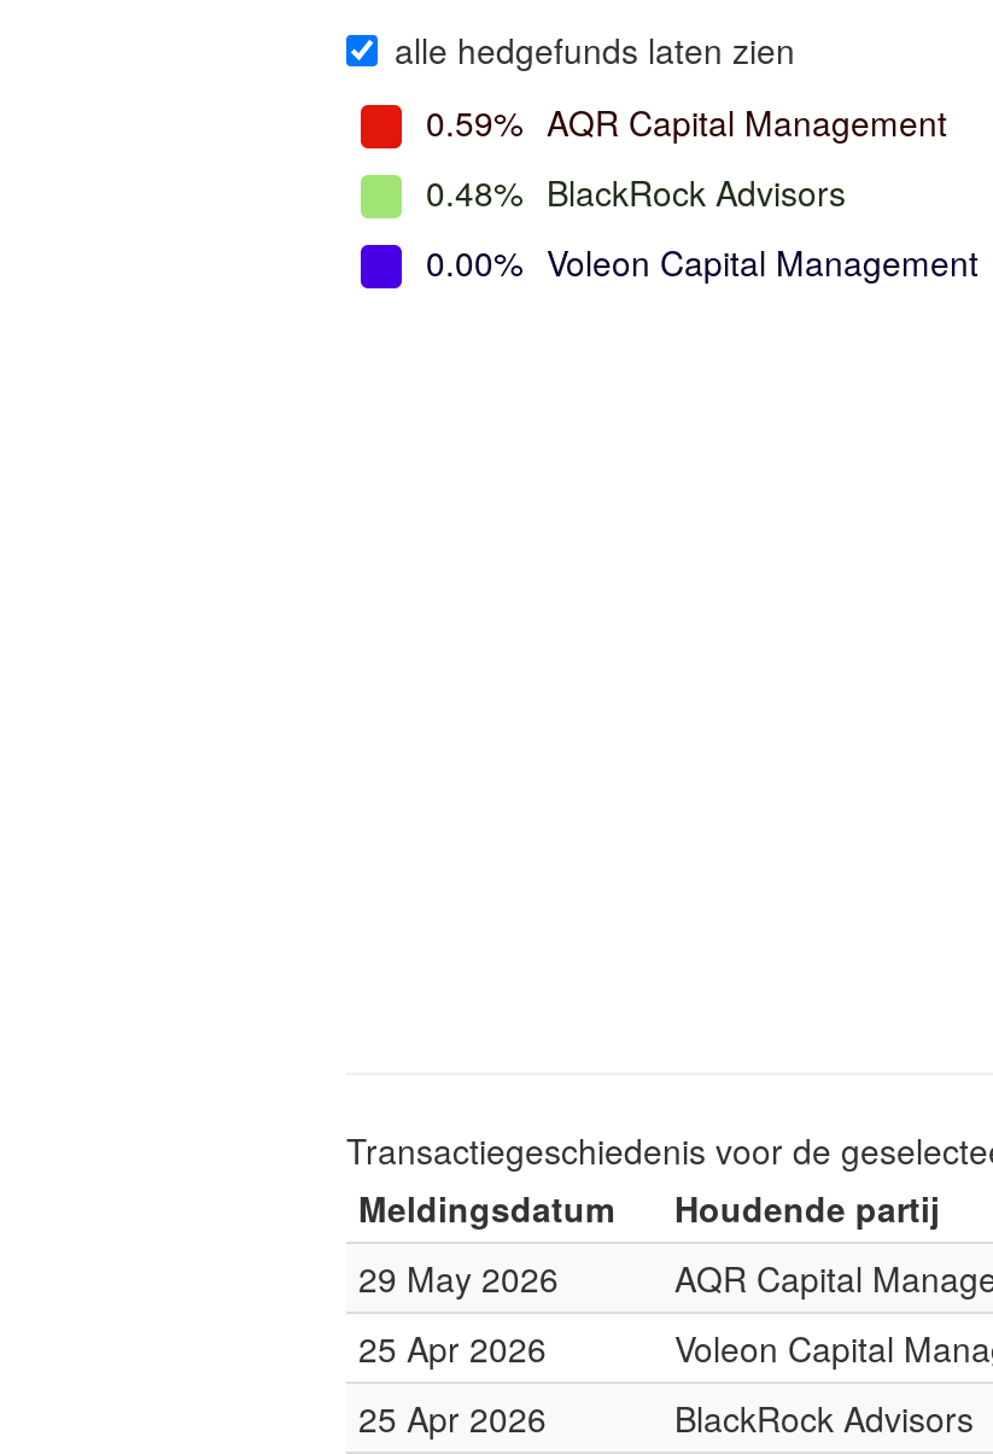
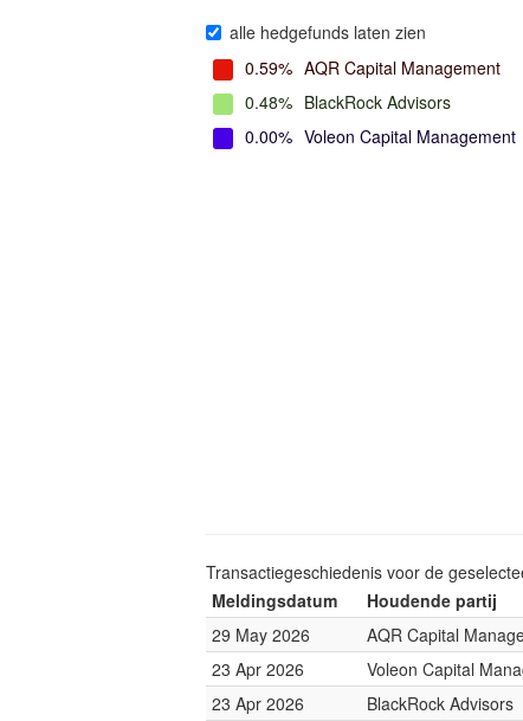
[358,1324,547,1372] 25 Apr 2026 -> [212,657,304,681] 23 Apr 2026
[358,1394,547,1442] 25 Apr 2026 -> [212,691,304,715] 23 Apr 2026

